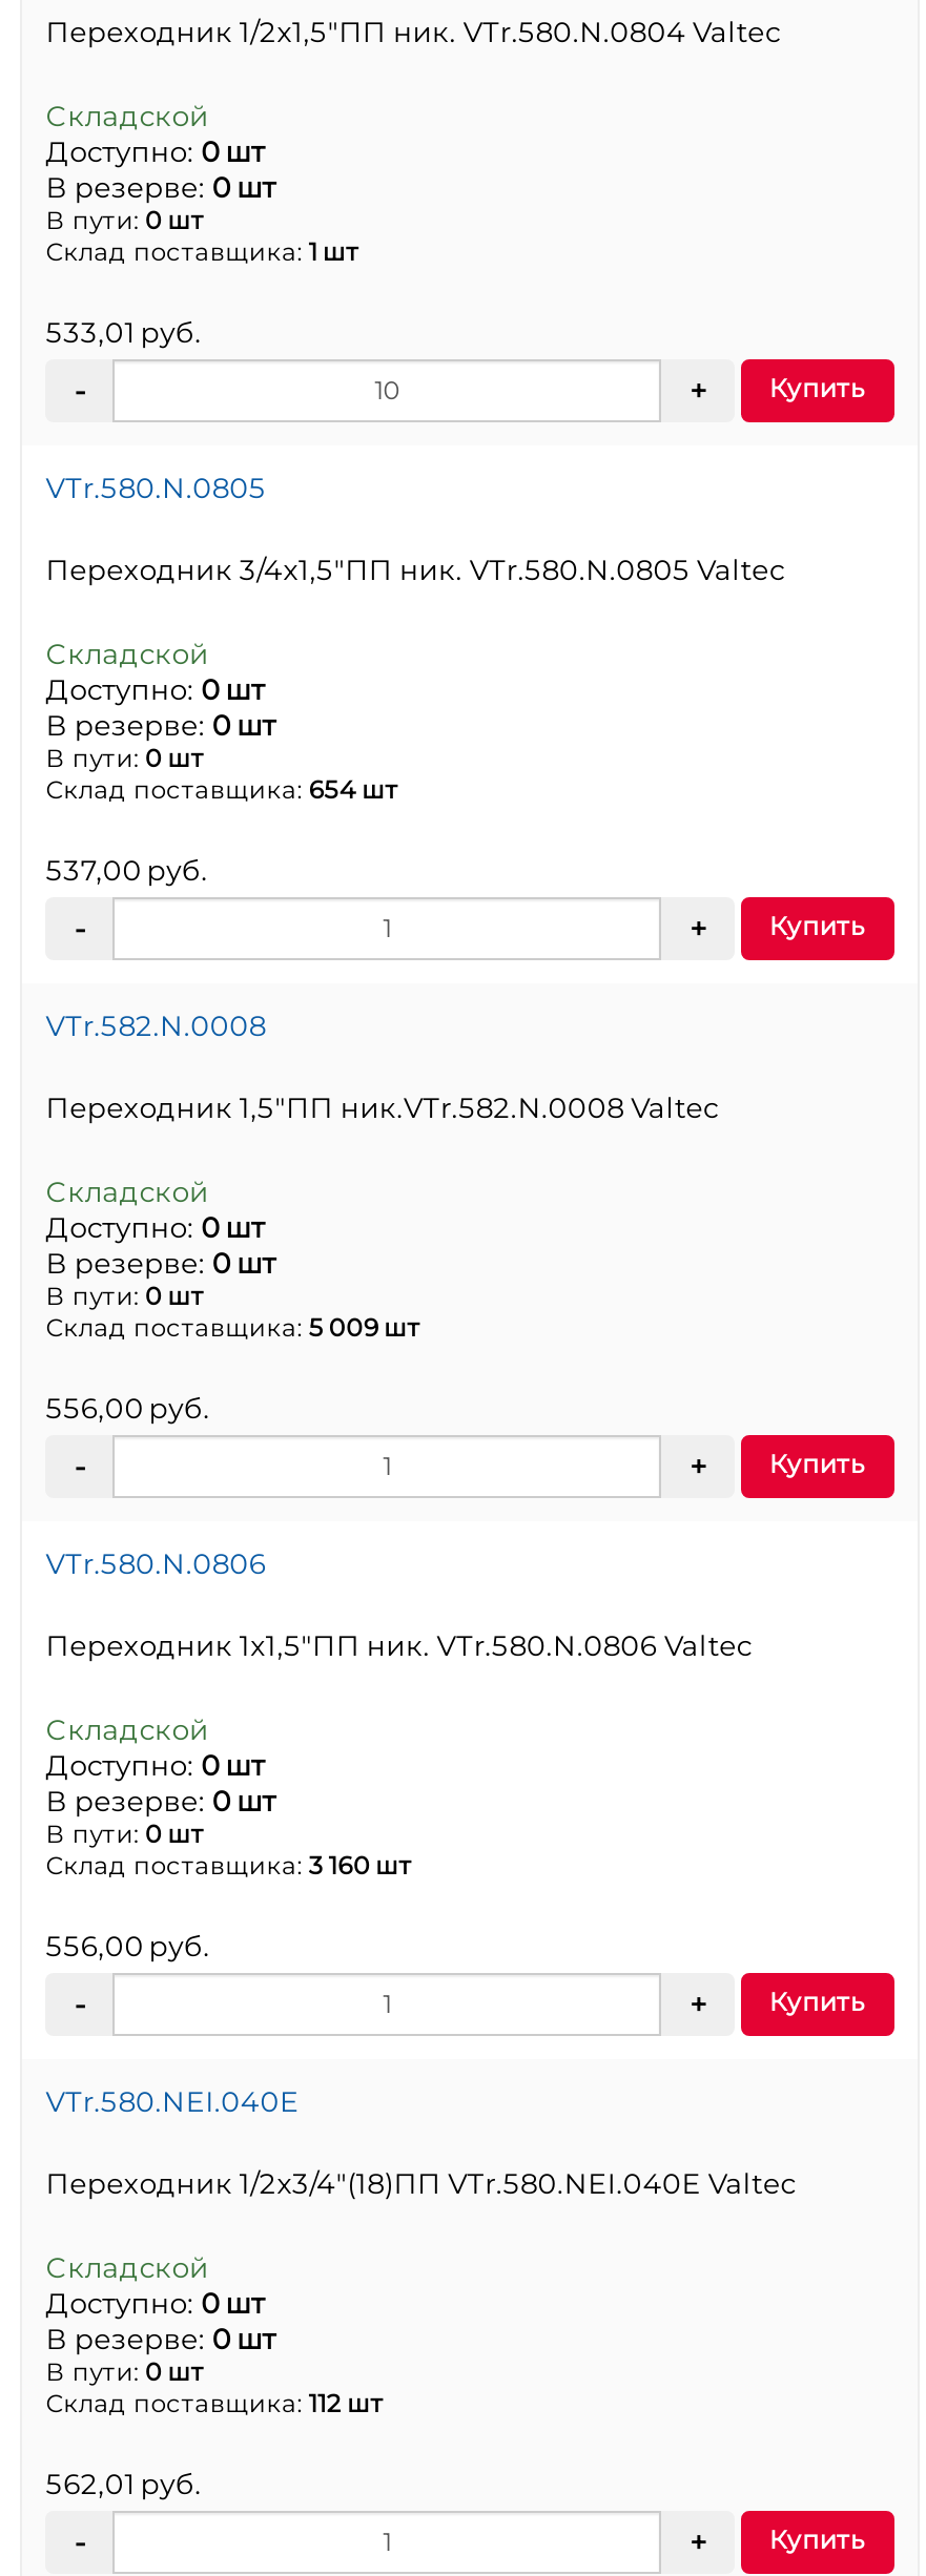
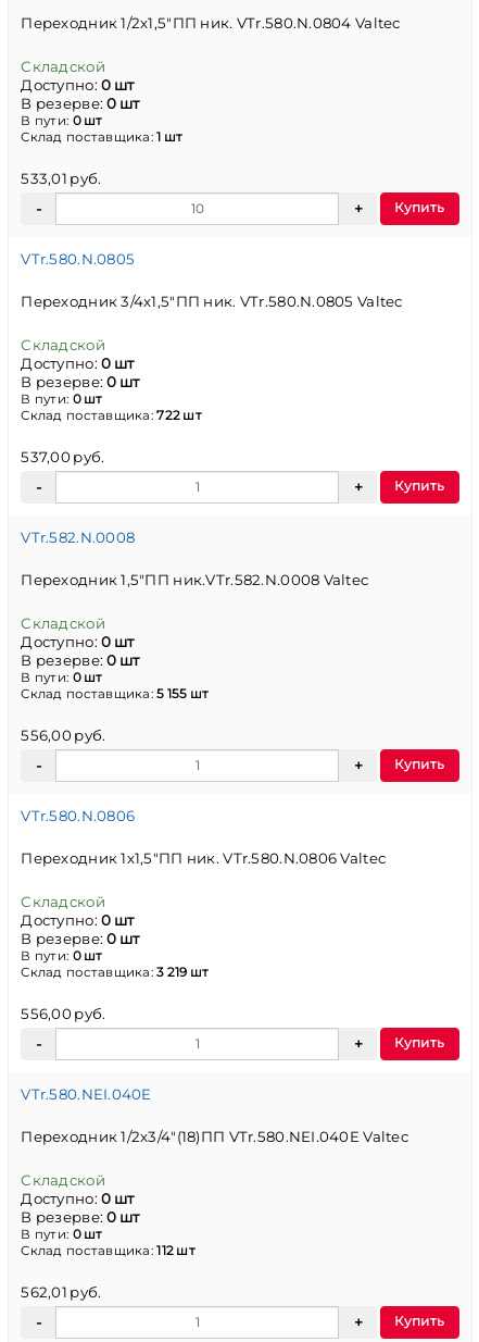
[46,775,398,804] Склад поставщика: 654 шт -> [21,407,202,423] Склад поставщика: 722 шт
[46,1313,421,1342] Склад поставщика: 5 009 шт -> [21,686,209,701] Склад поставщика: 5 155 шт
[46,1851,412,1880] Склад поставщика: 3 160 шт -> [21,964,209,980] Склад поставщика: 3 219 шт

